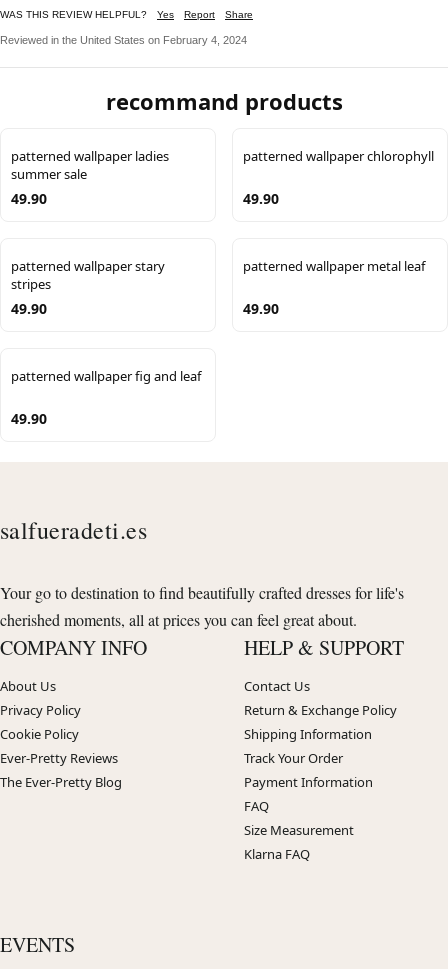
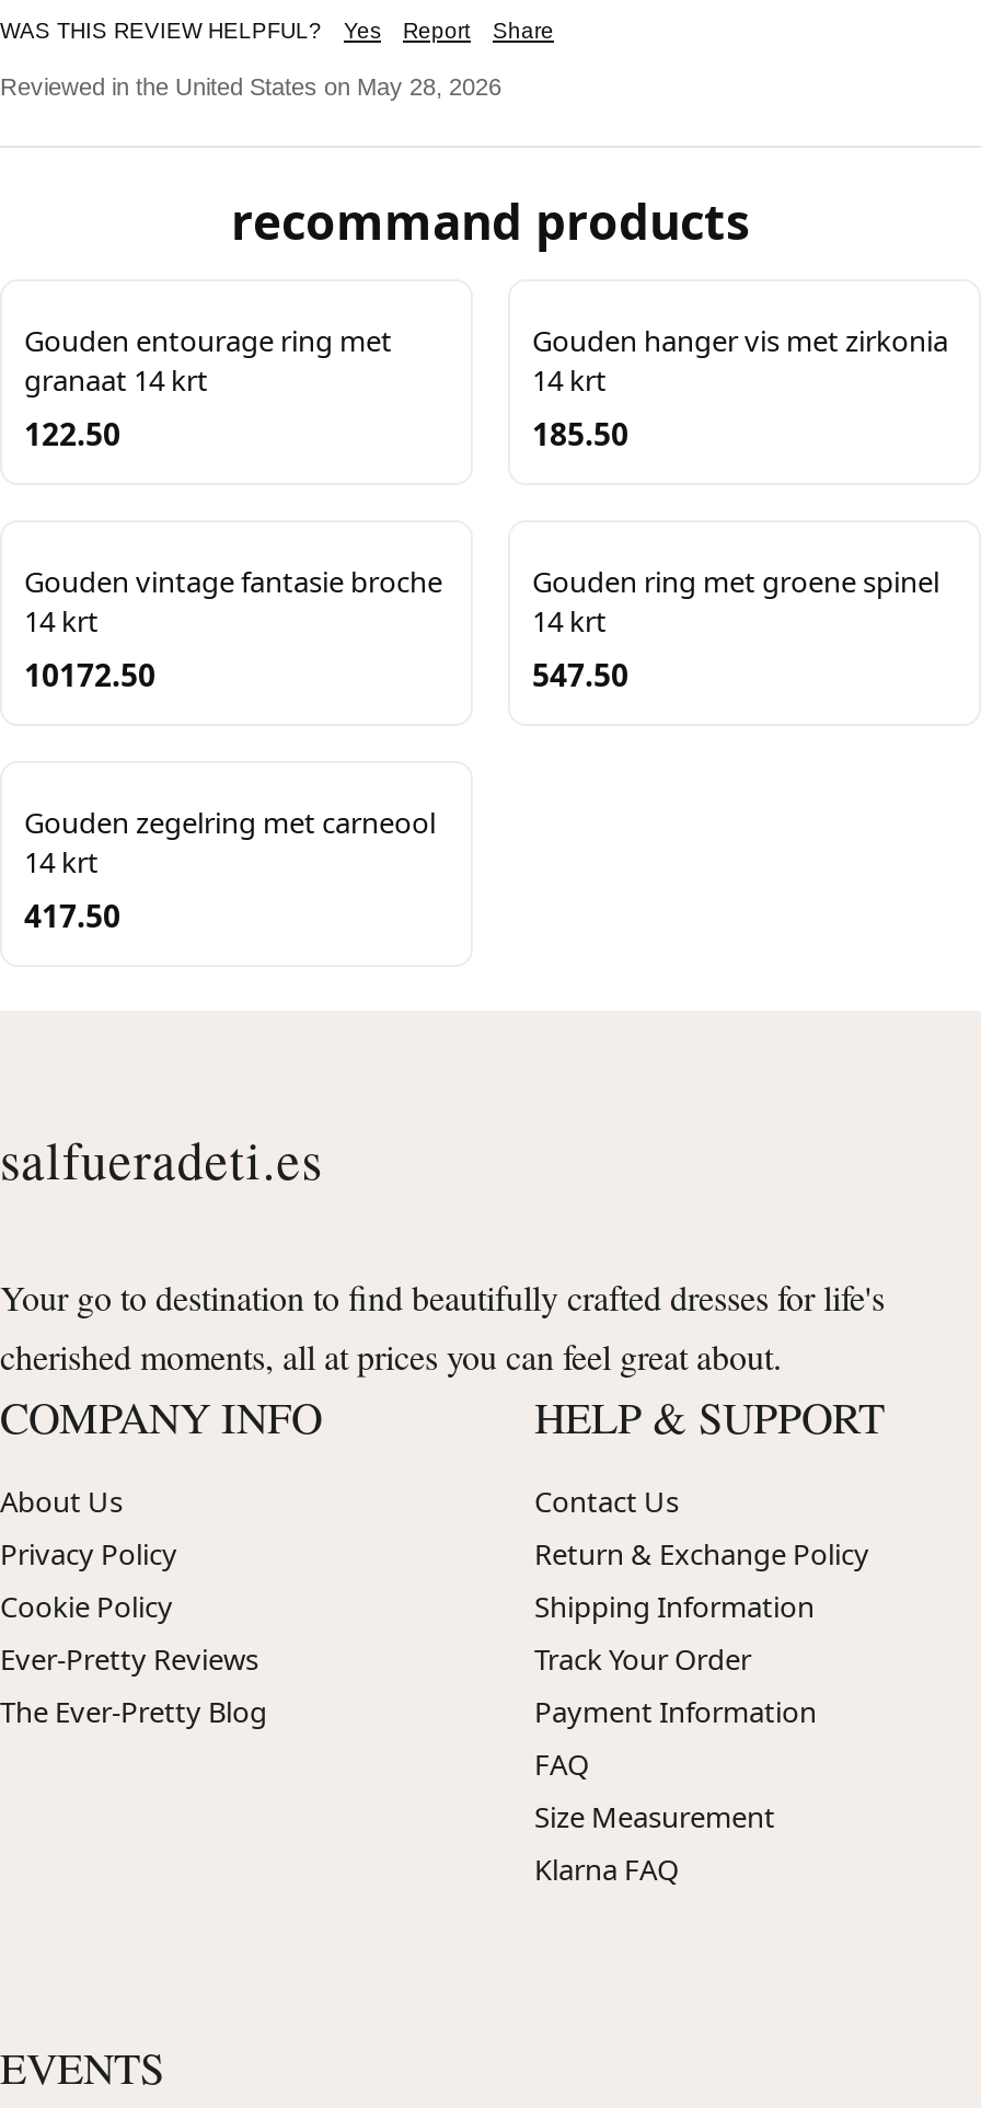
[0,34,247,46] Reviewed in the United States on February 4, 2024 -> [0,74,501,100] Reviewed in the United States on May 28, 2026
[11,147,169,208] patterned wallpaper ladies | summer sale | 49.90 -> [24,322,392,455] Gouden entourage ring met | granaat 14 krt | 122.50
[243,147,434,208] patterned wallpaper chlorophyll | 49.90 -> [532,322,948,455] Gouden hanger vis met zirkonia | 14 krt | 185.50
[11,257,165,318] patterned wallpaper stary | stripes | 49.90 -> [24,562,442,696] Gouden vintage fantasie broche | 14 krt | 10172.50
[243,257,425,318] patterned wallpaper metal leaf | 49.90 -> [532,562,939,696] Gouden ring met groene spinel | 14 krt | 547.50
[11,367,201,428] patterned wallpaper fig and leaf | 49.90 -> [24,803,436,937] Gouden zegelring met carneool | 14 krt | 417.50

